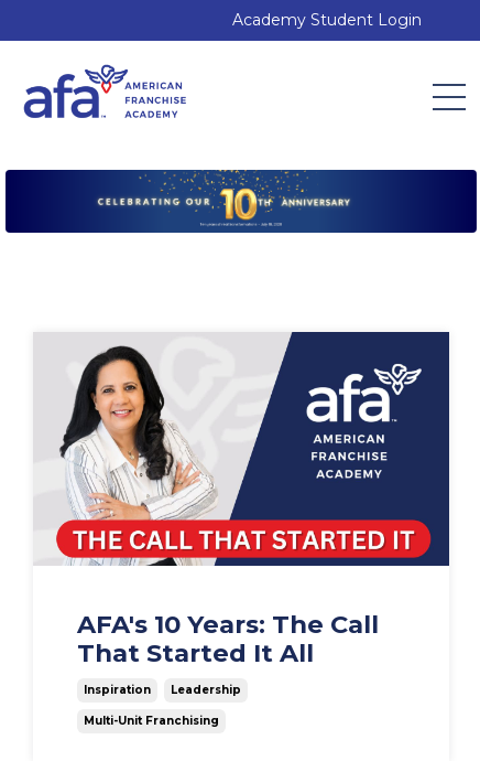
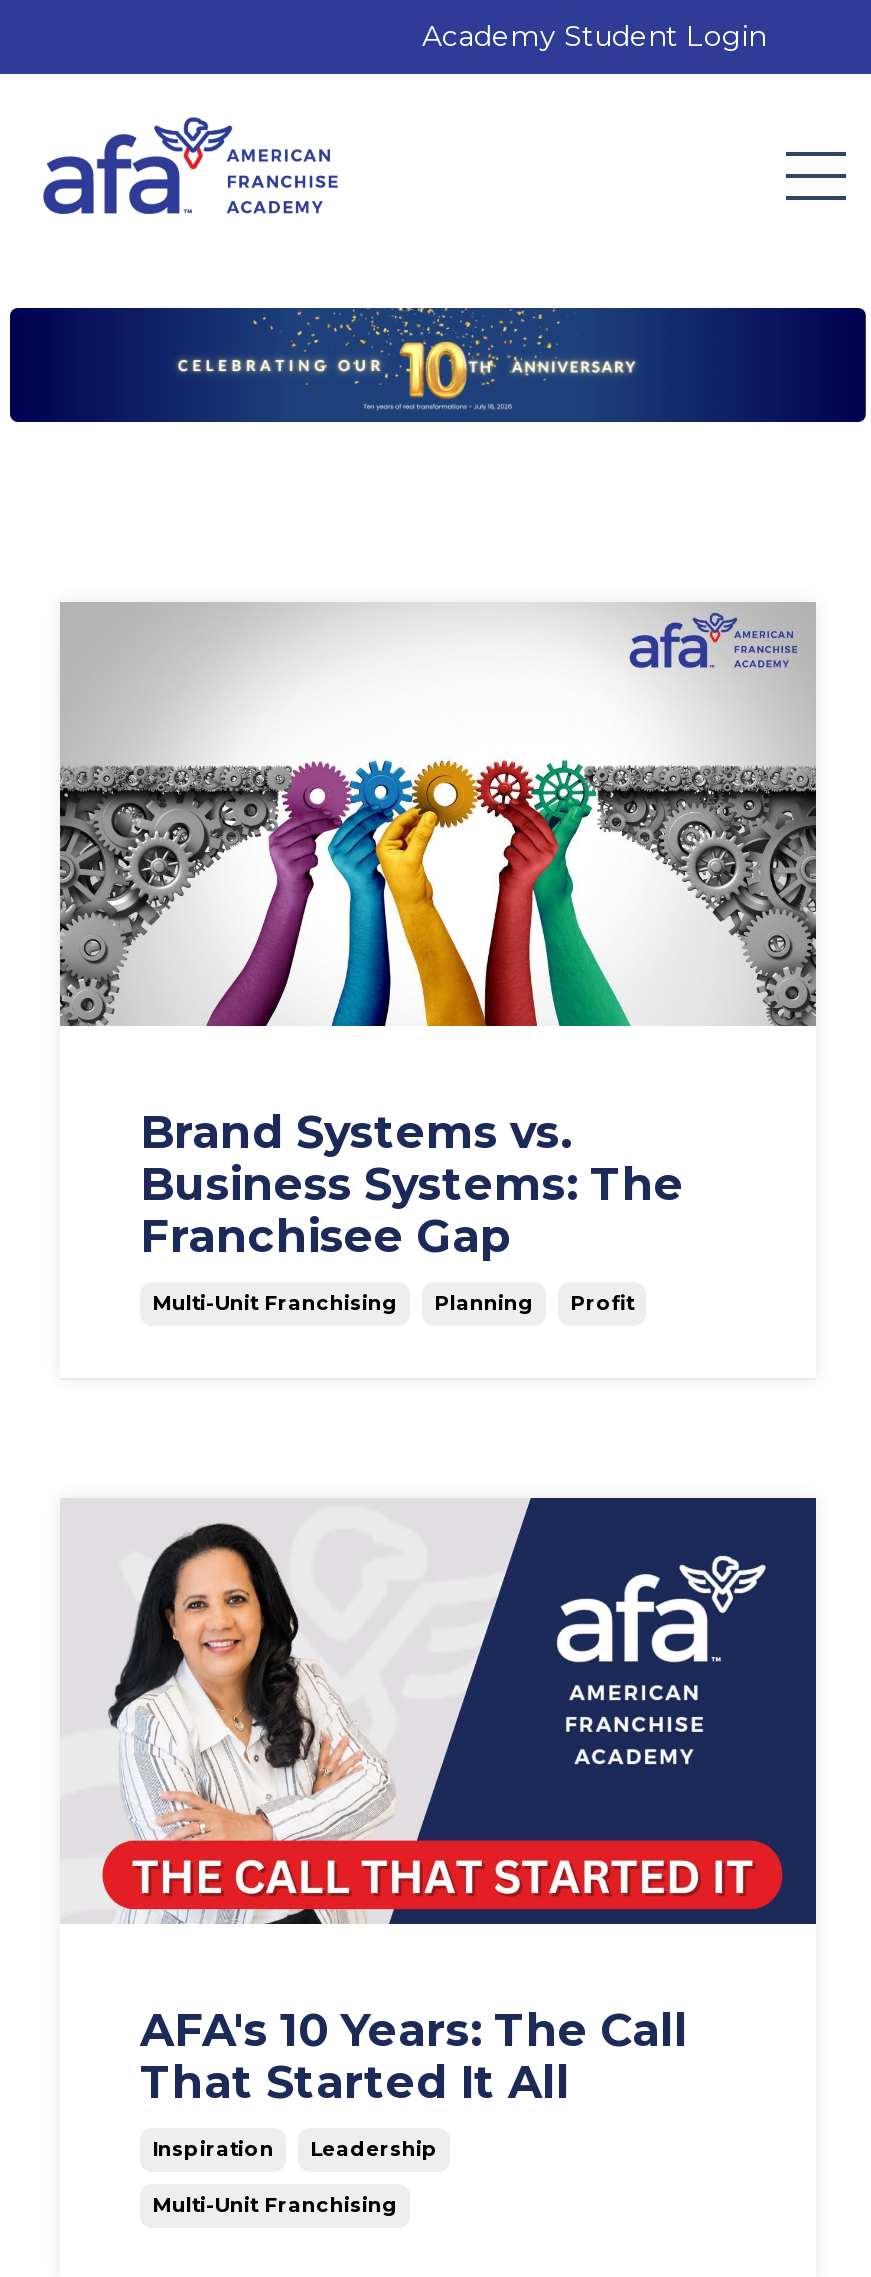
none -> [58,602,816,1316] [image] | Brand Systems vs. | Business Systems: The | Franchisee Gap | Multi-Unit Franchising | Planning | Profit

